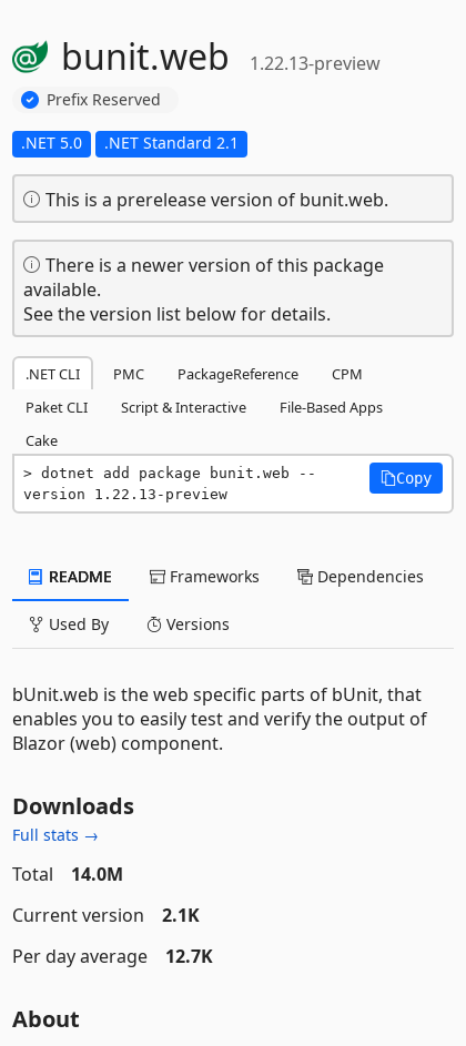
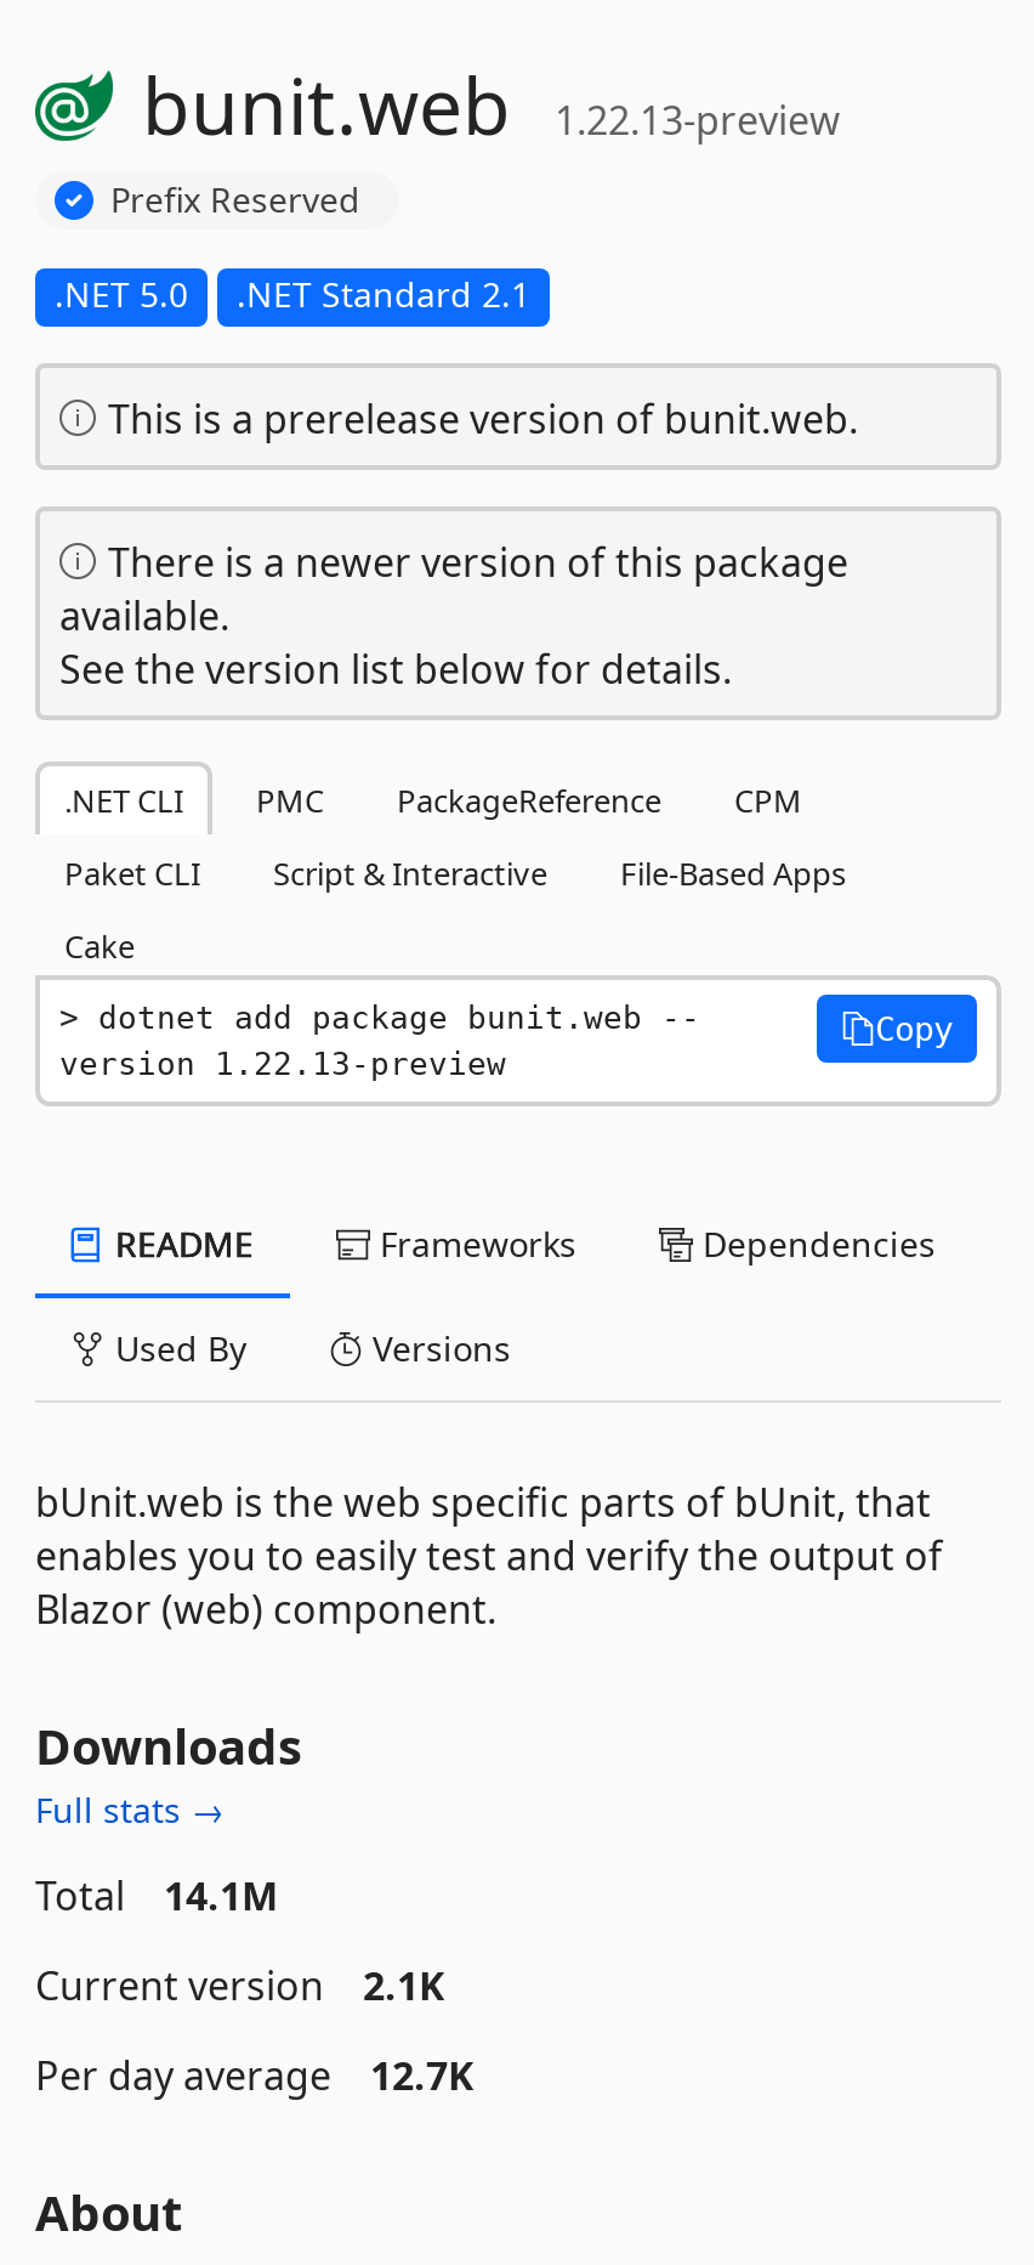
[12,862,123,886] Total 14.0M -> [35,1868,278,1922] Total 14.1M

